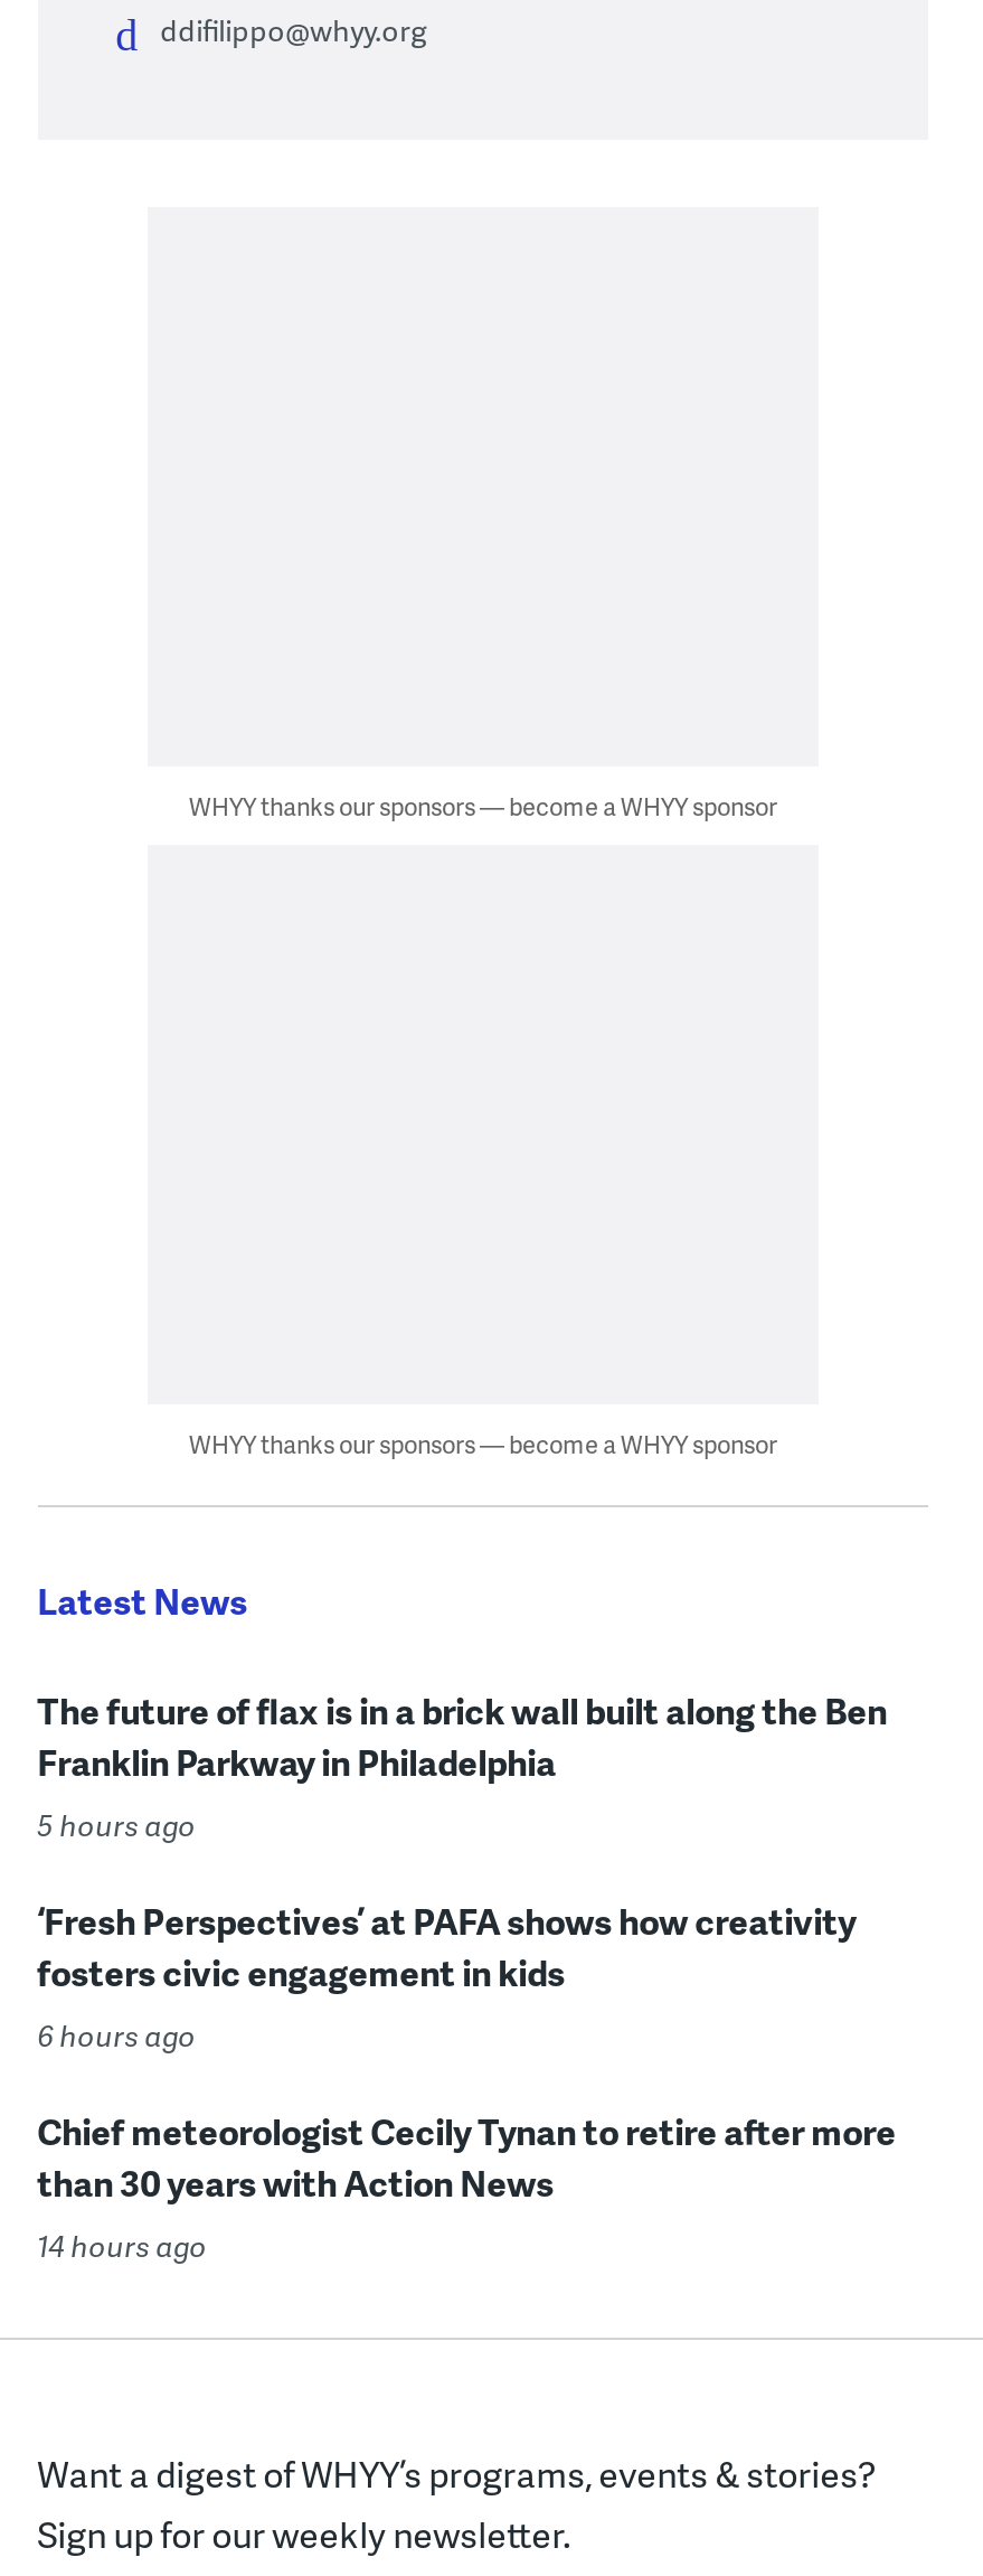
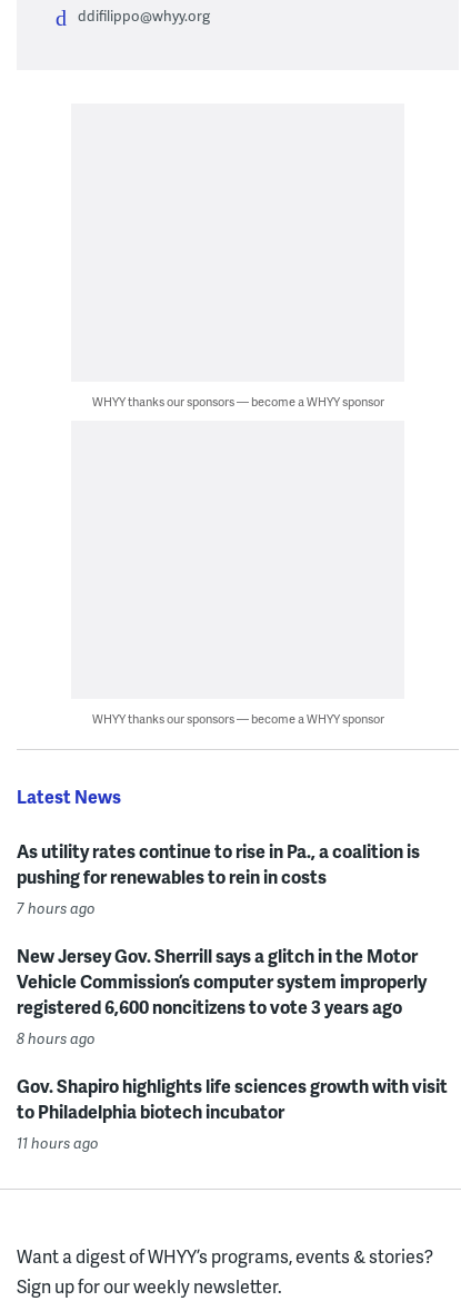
[37,1685,887,1846] The future of flax is in a brick wall built along the Ben | Franklin Parkway in Philadelphia | 5 hours ago -> [16,838,419,918] As utility rates continue to rise in Pa., a coalition is | pushing for renewables to rein in costs | 7 hours ago
[37,1895,856,2056] ‘Fresh Perspectives’ at PAFA shows how creativity | fosters civic engagement in kids | 6 hours ago -> [16,943,426,1049] New Jersey Gov. Sherrill says a glitch in the Motor | Vehicle Commission’s computer system improperly | registered 6,600 noncitizens to vote 3 years ago | 8 hours ago
[37,2106,896,2267] Chief meteorologist Cecily Tynan to retire after more | than 30 years with Action News | 14 hours ago -> [16,1073,447,1153] Gov. Shapiro highlights life sciences growth with visit | to Philadelphia biotech incubator | 11 hours ago

